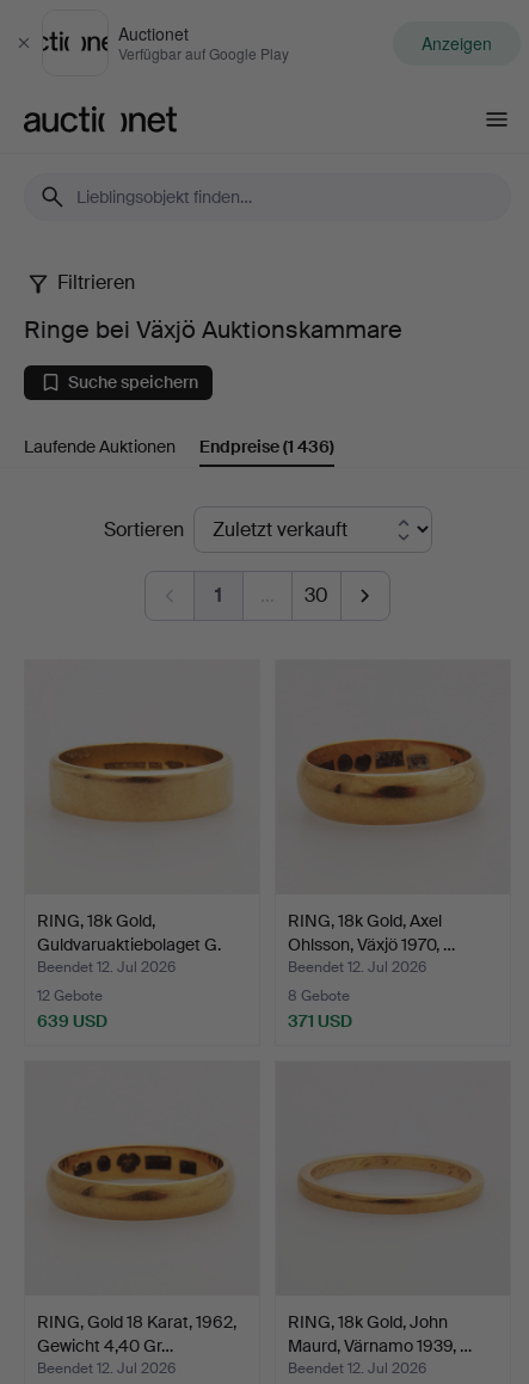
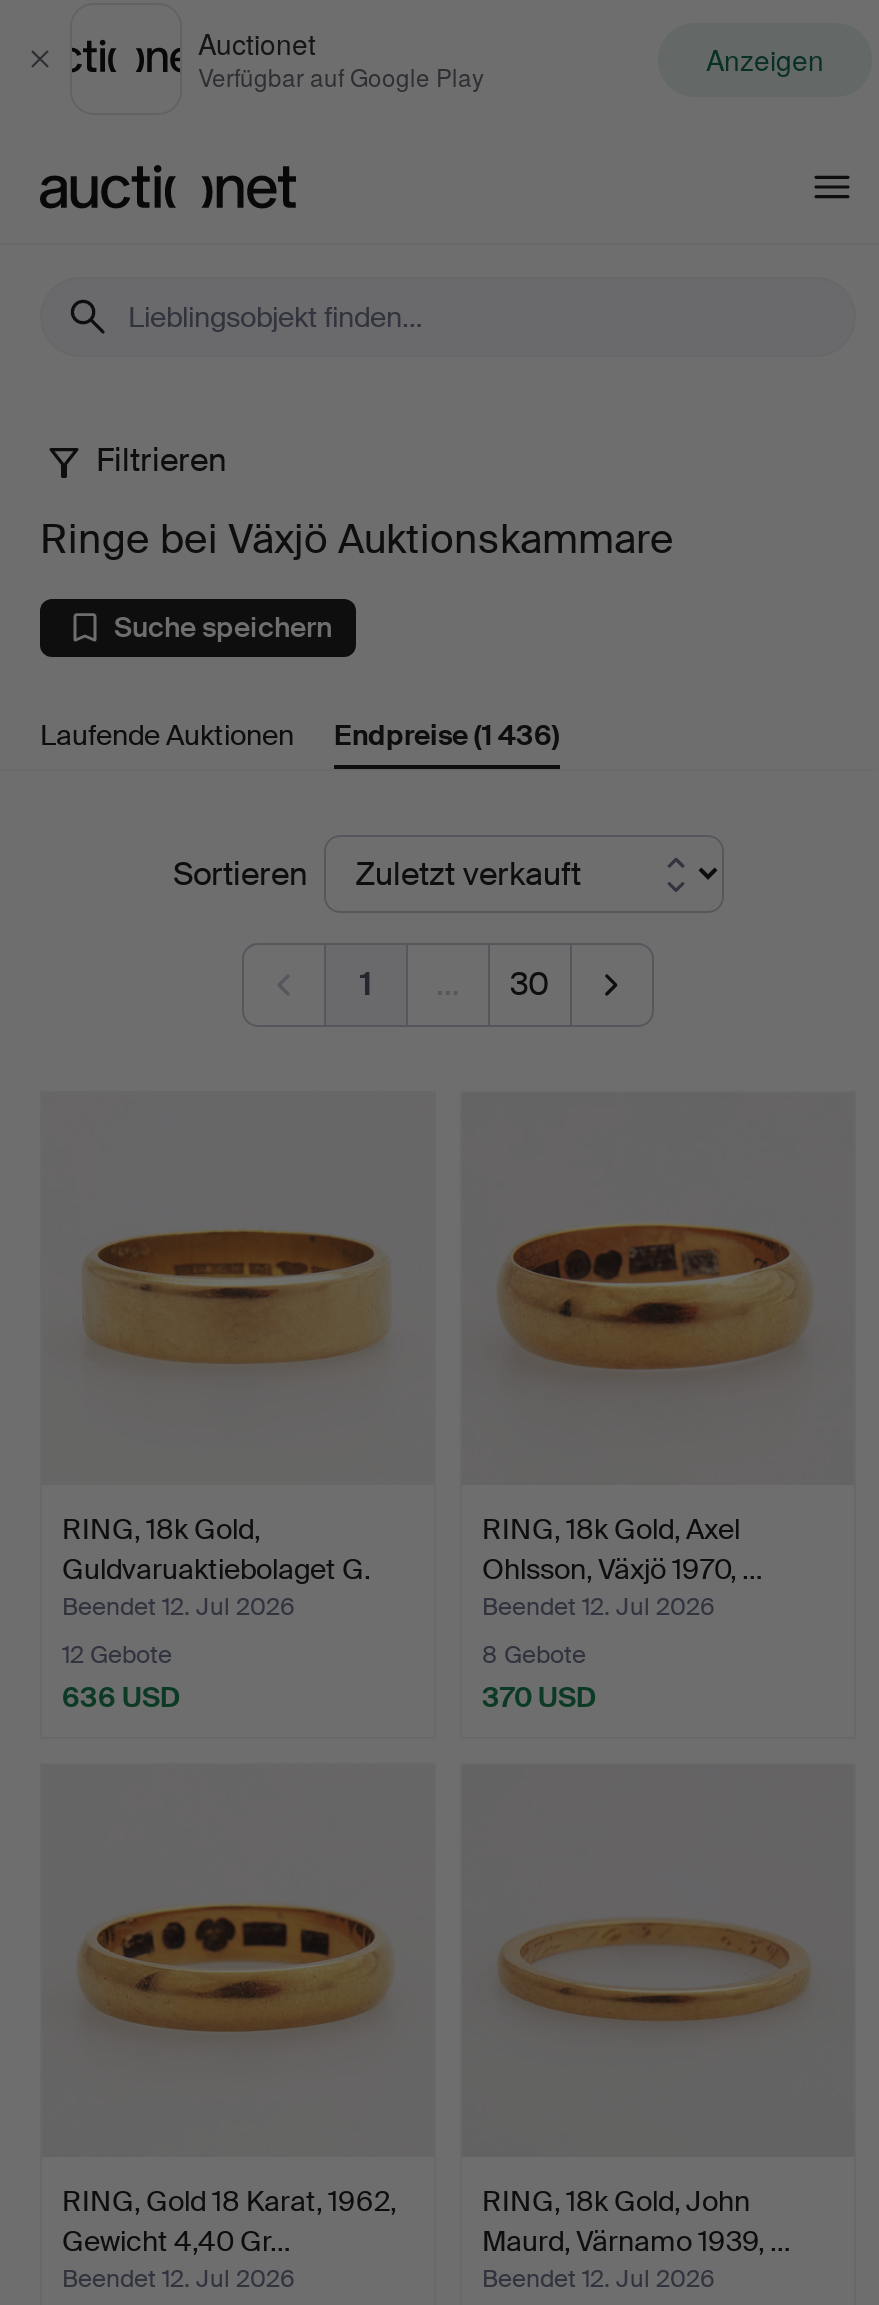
[37,1010,107,1031] 639 USD -> [62,1678,180,1714] 636 USD
[288,1010,352,1031] 371 USD -> [482,1678,596,1714] 370 USD

